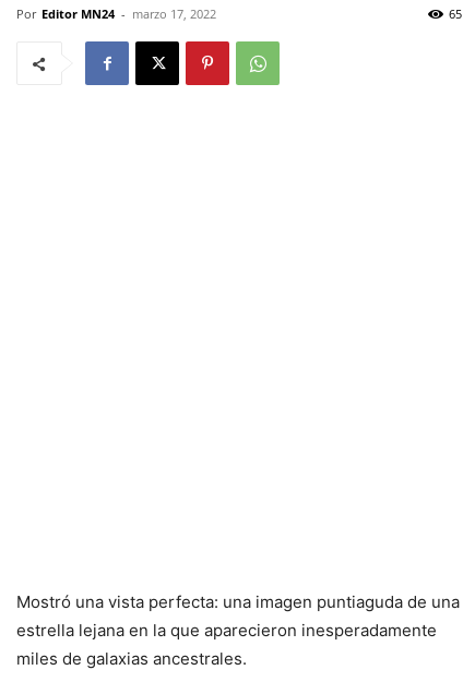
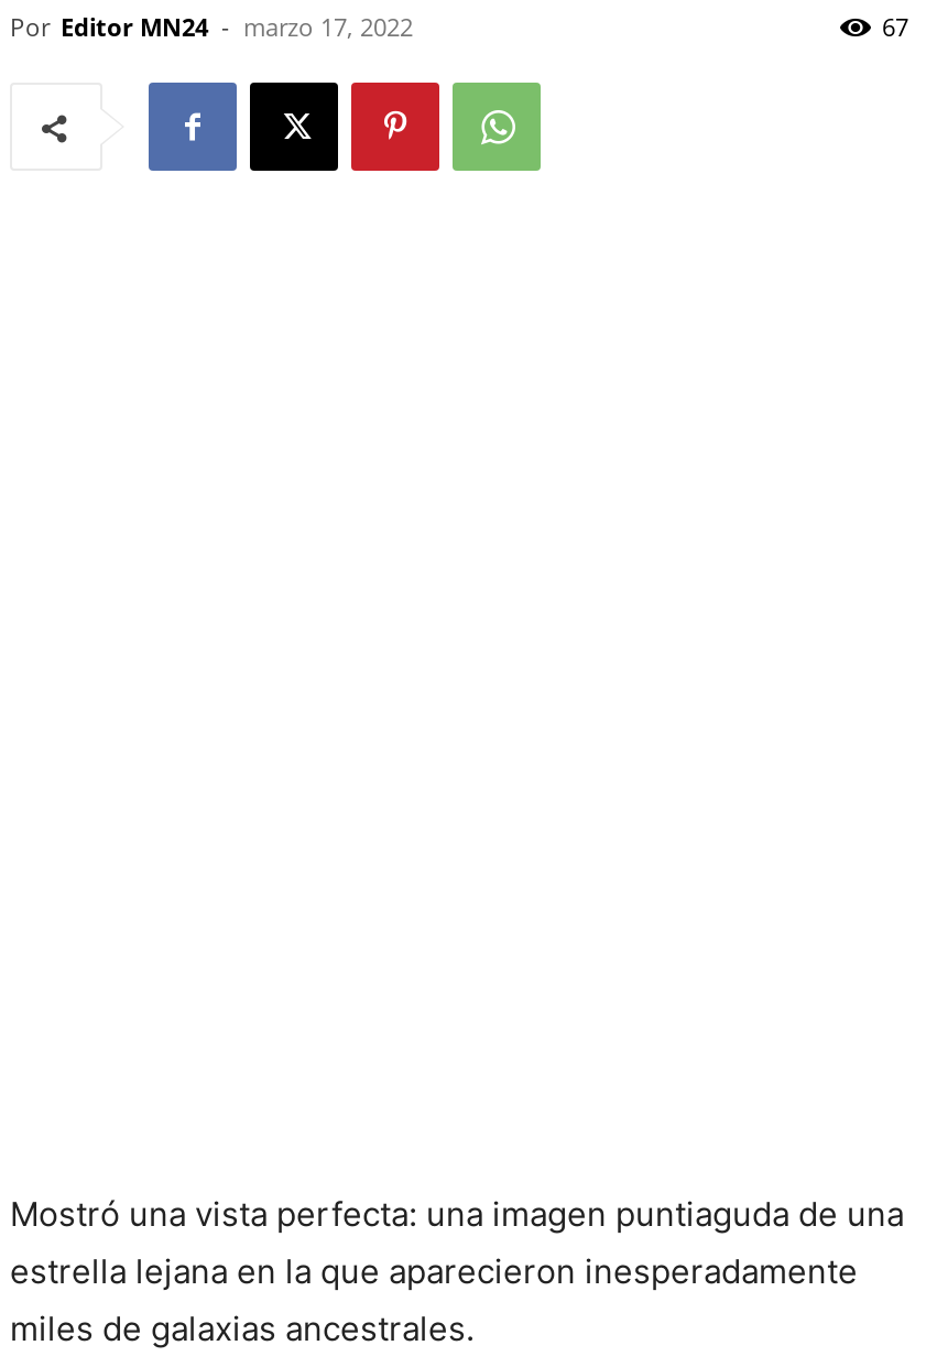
[449,5,462,22] 65 -> [882,10,908,43] 67

